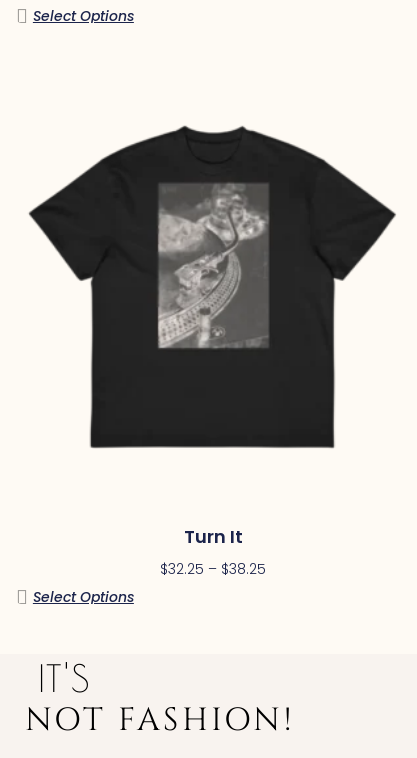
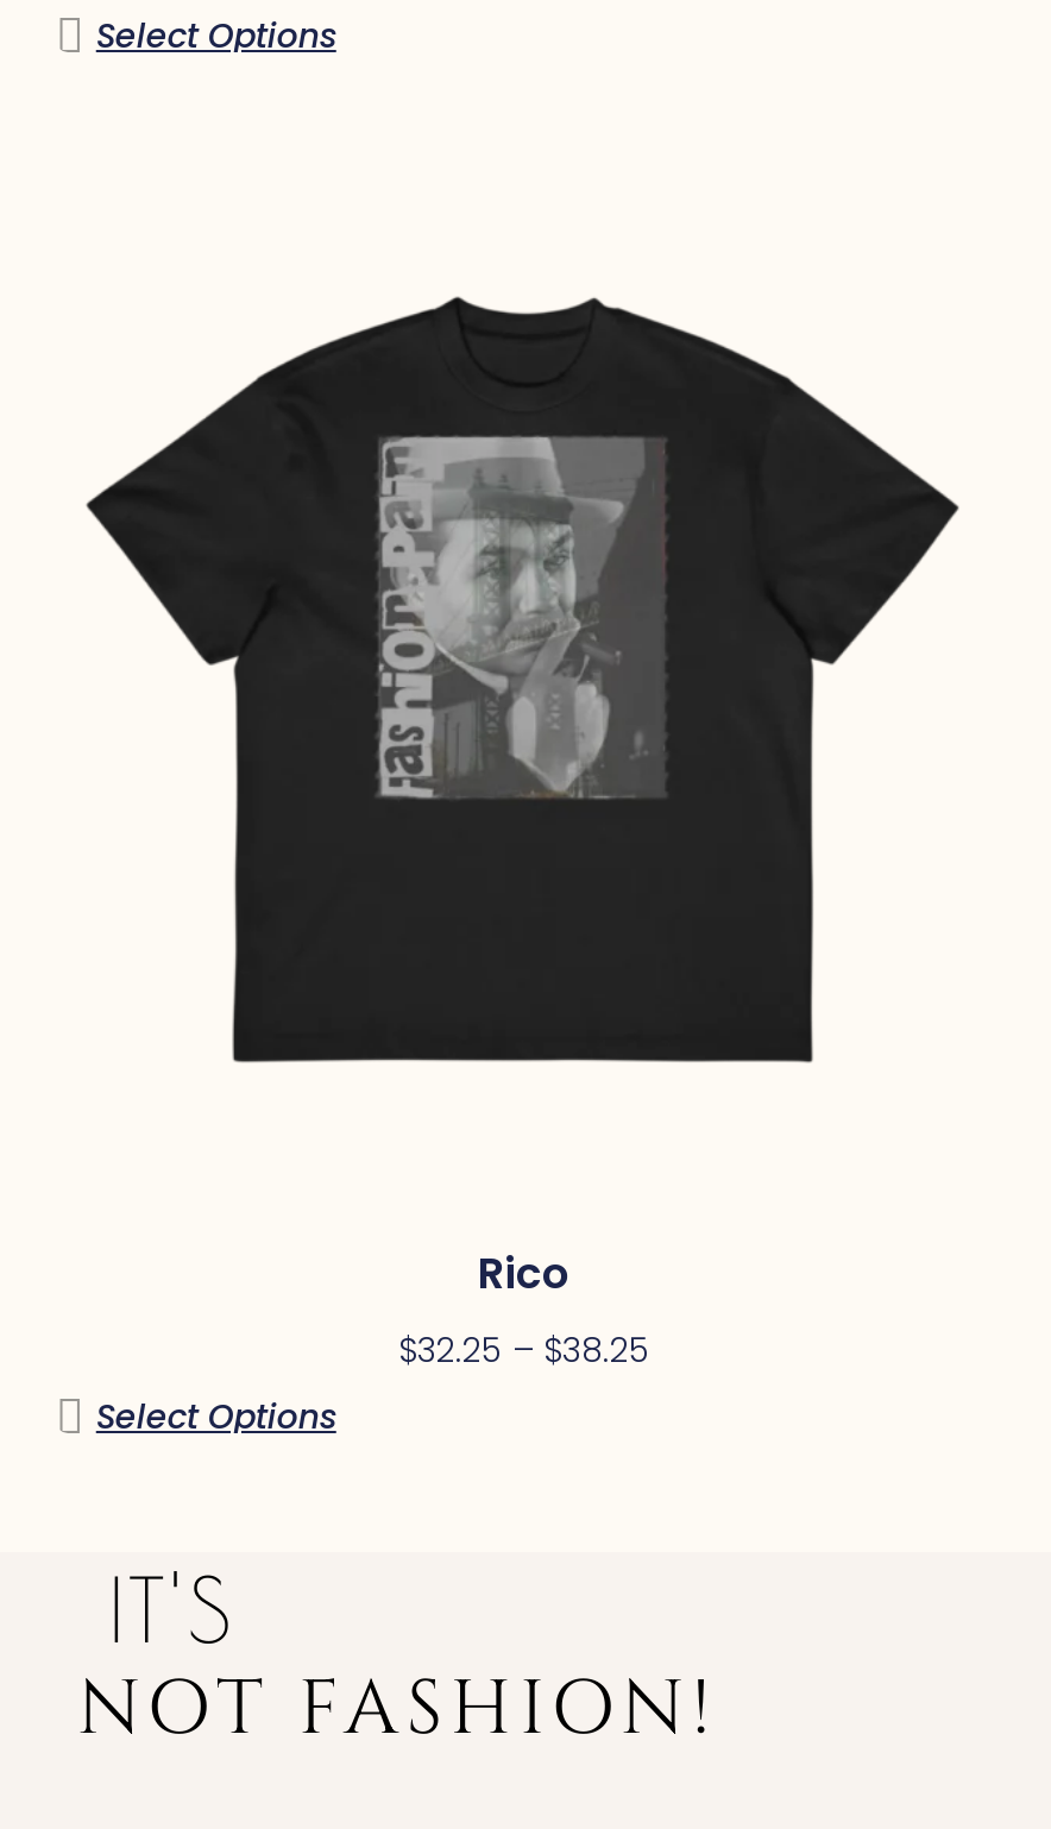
[152,183,271,349] [image] -> [377,437,667,825] [image]
[183,524,242,549] Turn It -> [478,1243,571,1303] Rico

